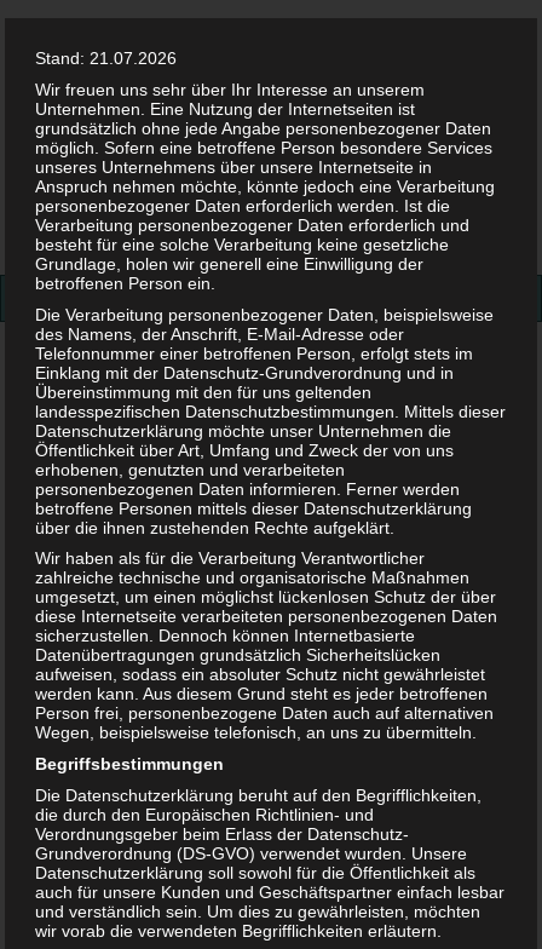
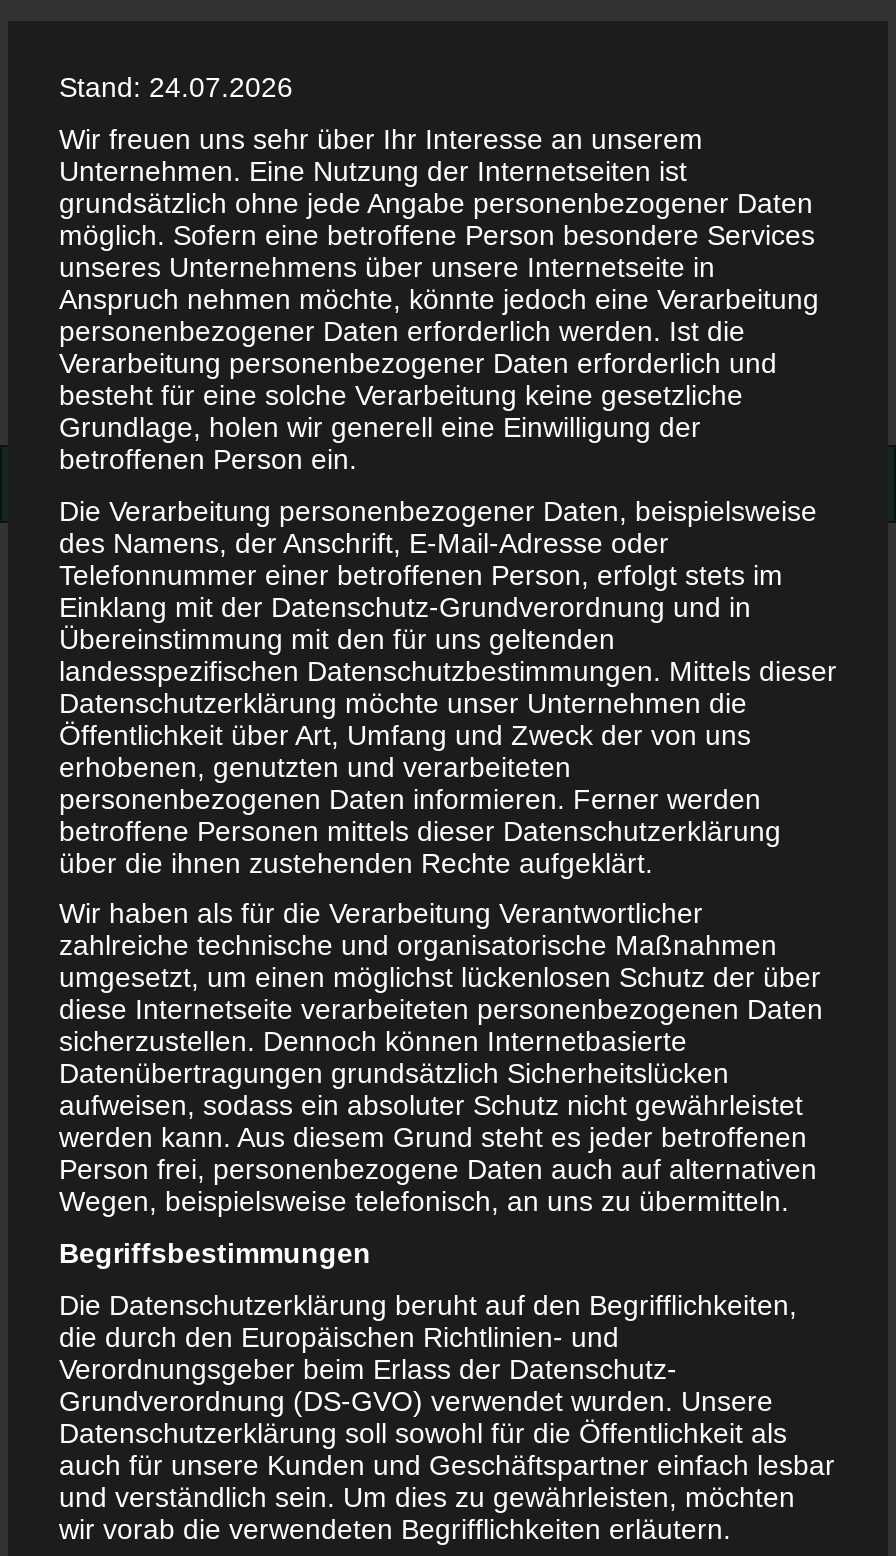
[36,48,177,68] Stand: 21.07.2026 -> [59,71,293,103] Stand: 24.07.2026

